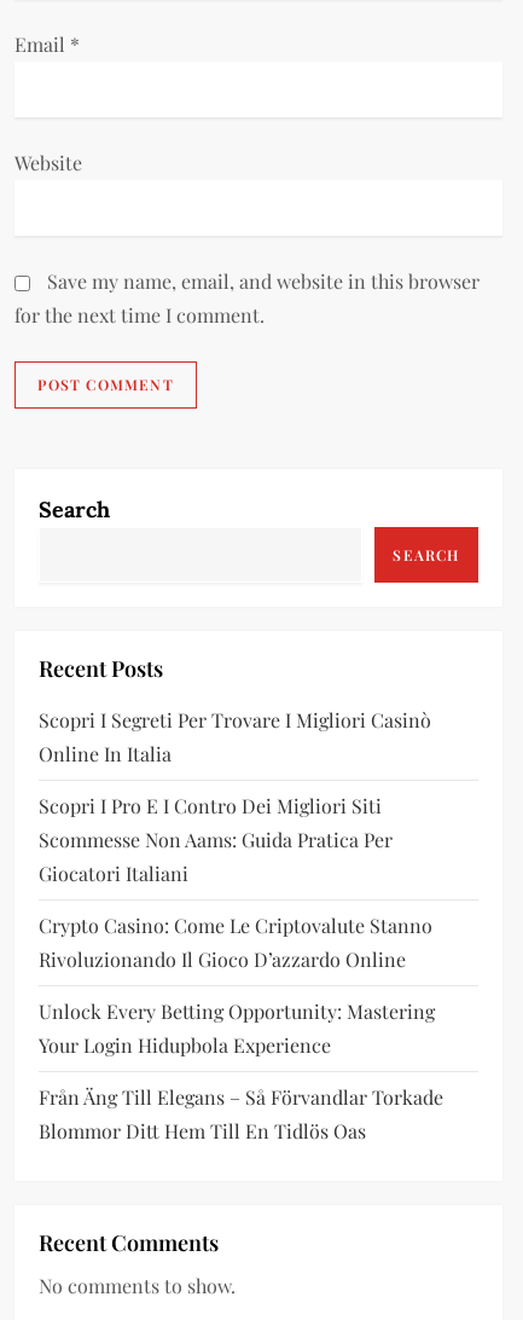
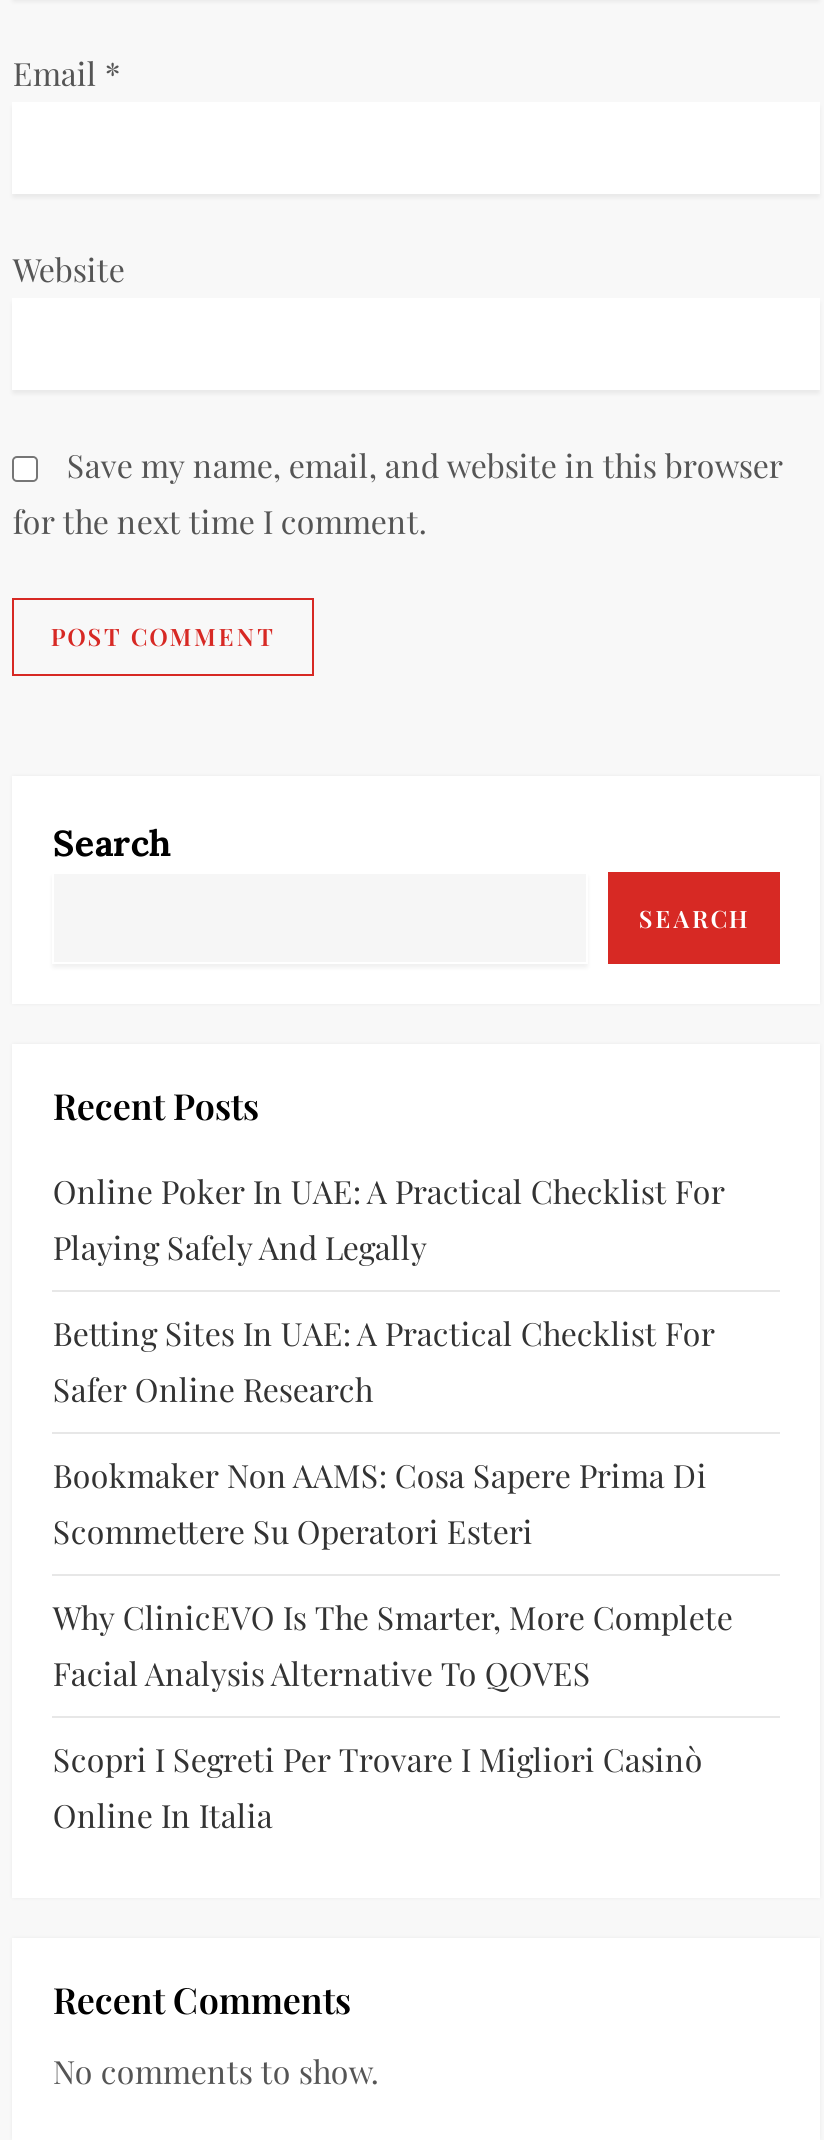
none -> [53,1170,733,1694] Online Poker In UAE: A Practical Checklist For | Playing Safely And Legally | Betting Sites In UAE: A Practical Checklist For | Safer Online Research | Bookmaker Non AAMS: Cosa Sapere Prima Di | Scommettere Su Operatori Esteri | Why ClinicEVO Is The Smarter, More Complete | Facial Analysis Alternative To QOVES
moved [39,707,432,766] -> [53,1738,703,1836]: Scopri I Segreti Per Trovare I Migliori Casinò | Online In Italia
[39,793,444,1144] Scopri I Pro E I Contro Dei Migliori Siti | Scommesse Non Aams: Guida Pratica Per | Giocatori Italiani | Crypto Casino: Come Le Criptovalute Stanno | Rivoluzionando Il Gioco D’azzardo Online | Unlock Every Betting Opportunity: Mastering | Your Login Hidupbola Experience | Från Äng Till Elegans – Så Förvandlar Torkade | Blommor Ditt Hem Till En Tidlös Oas -> none

